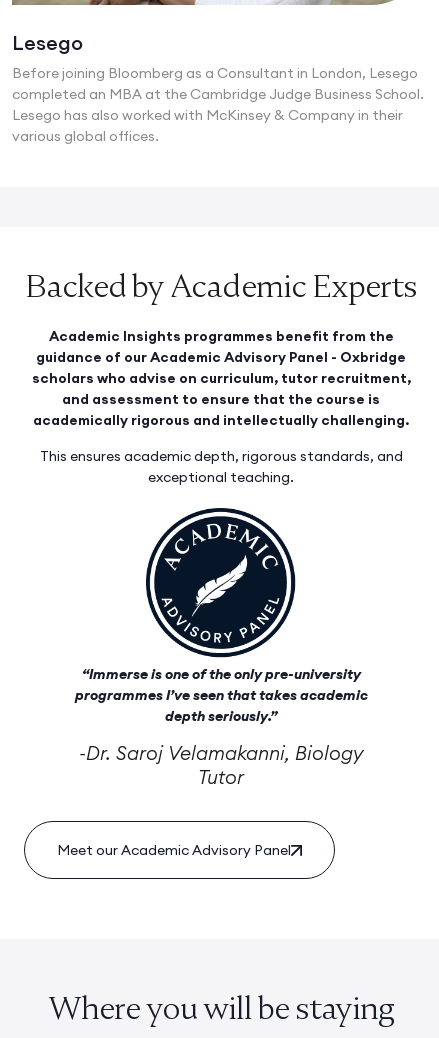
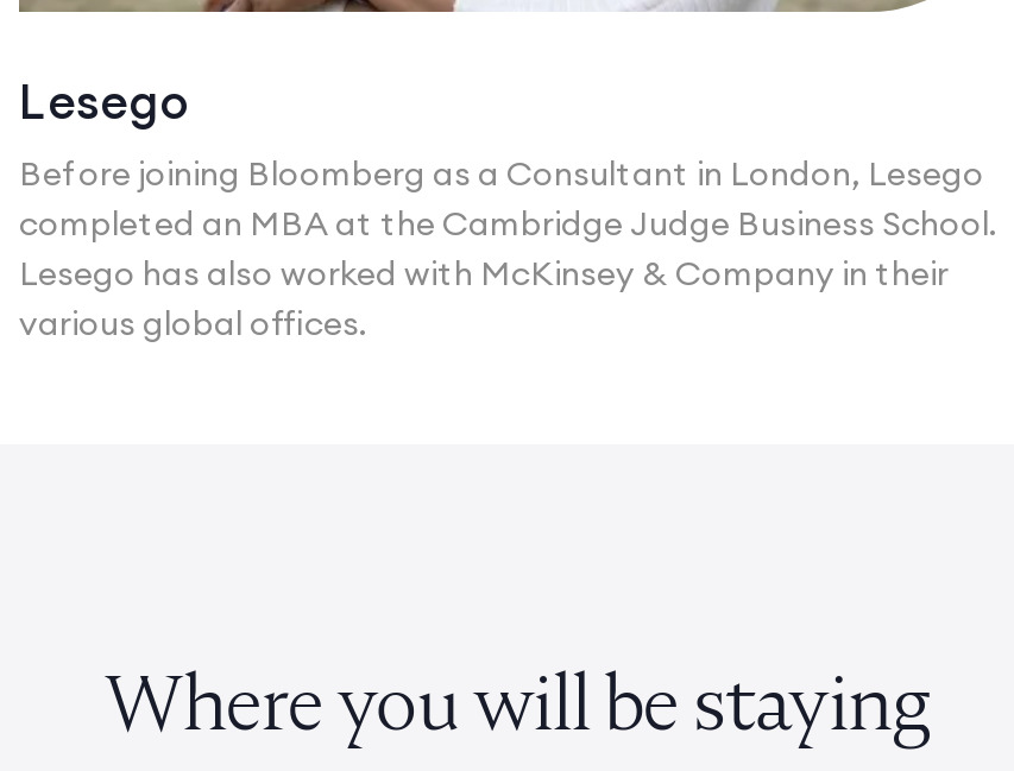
[25,266,417,486] Backed by Academic Experts | Academic Insights programmes benefit from the | guidance of our Academic Advisory Panel - Oxbridge | scholars who advise on curriculum, tutor recruitment, | and assessment to ensure that the course is | academically rigorous and intellectually challenging. | This ensures academic depth, rigorous standards, and | exceptional teaching. -> none
[57,507,367,859] [image] | “Immerse is one of the only pre-university | programmes I’ve seen that takes academic | depth seriously.” | -Dr. Saroj Velamakanni, Biology | Tutor | Meet our Academic Advisory Panel -> none

